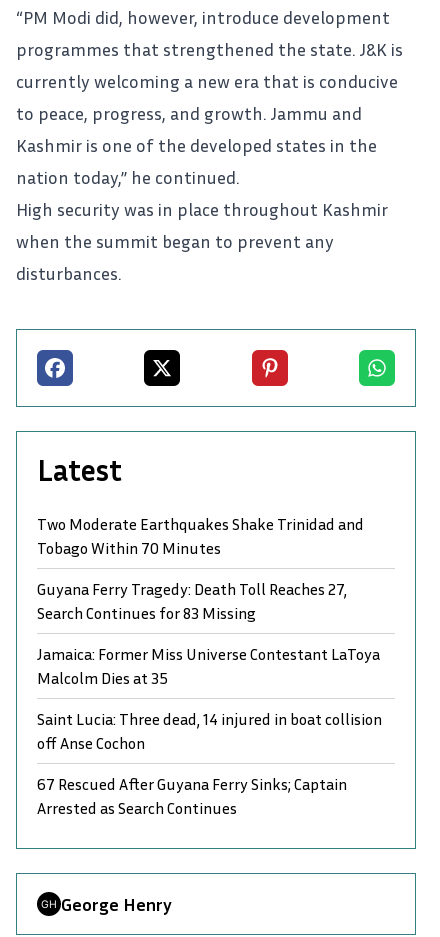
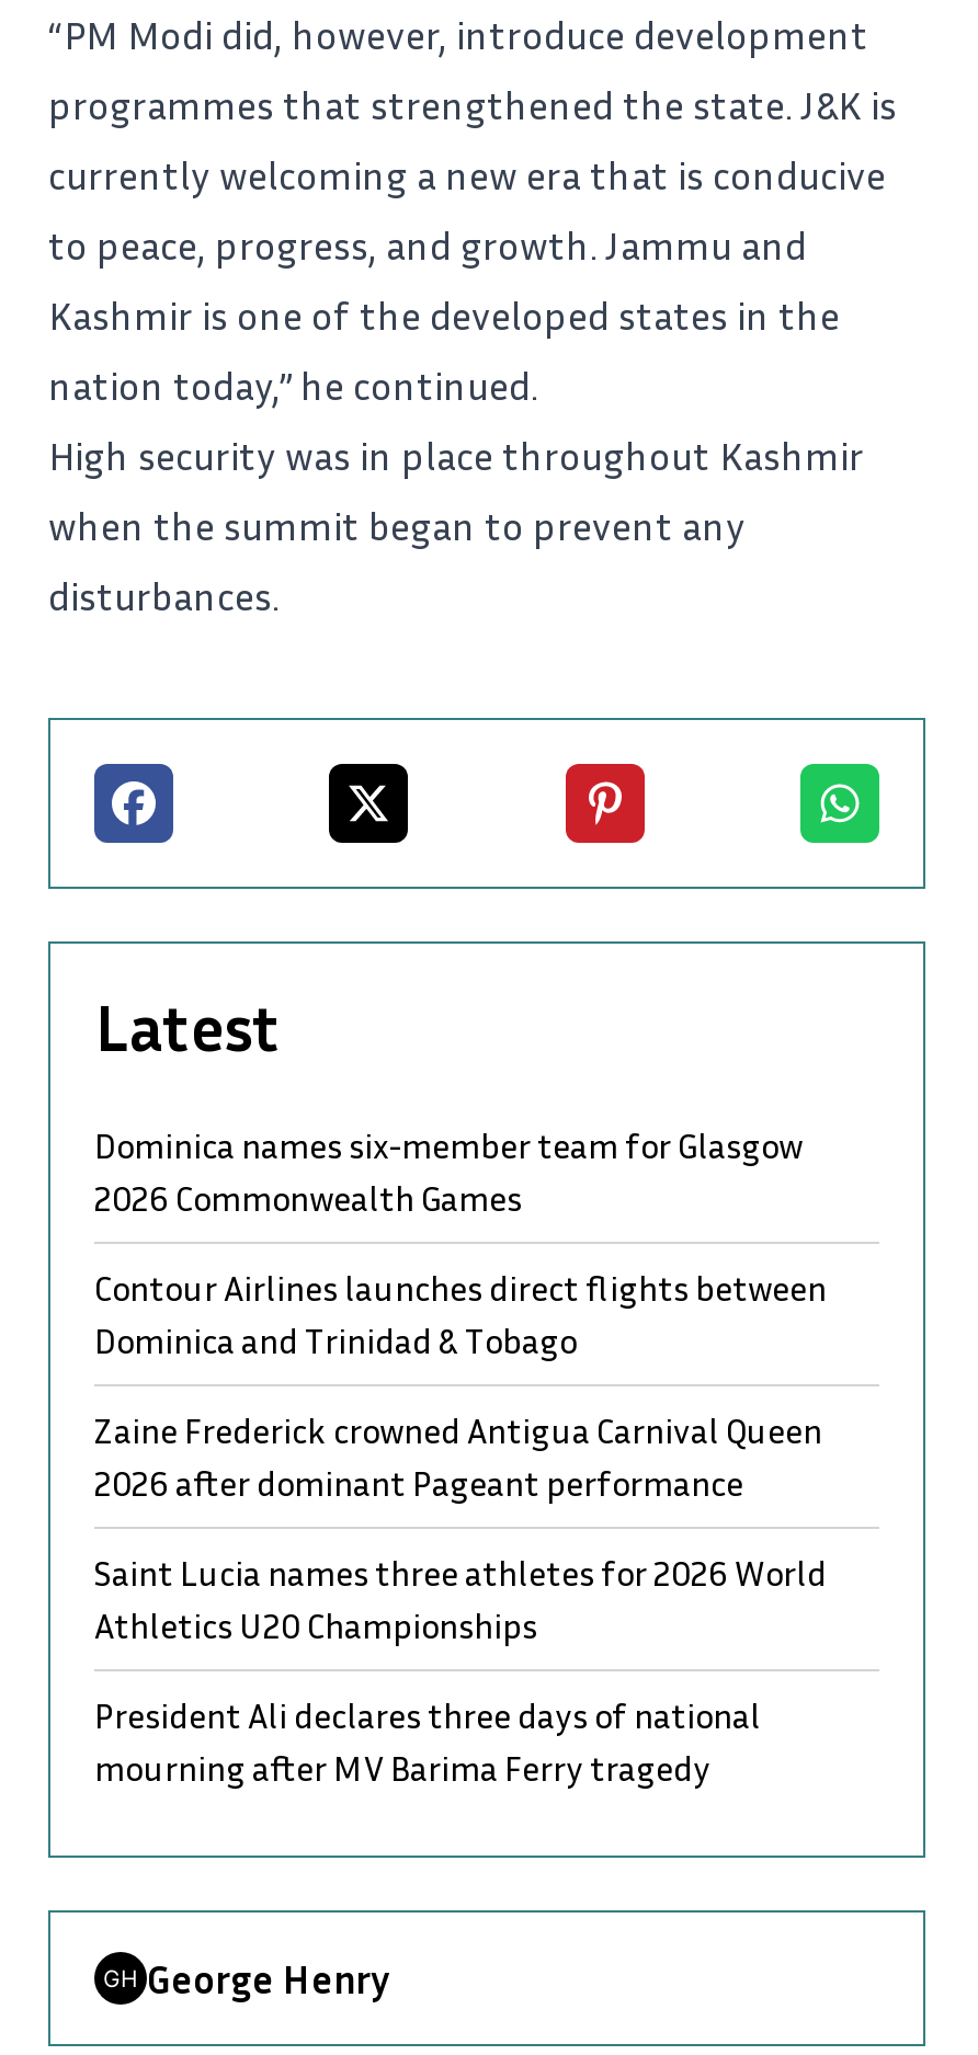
[37,514,364,558] Two Moderate Earthquakes Shake Trinidad and | Tobago Within 70 Minutes -> [94,1123,803,1220] Dominica names six-member team for Glasgow | 2026 Commonwealth Games
[37,579,347,623] Guyana Ferry Tragedy: Death Toll Reaches 27, | Search Continues for 83 Missing -> [94,1266,827,1362] Contour Airlines launches direct flights between | Dominica and Trinidad & Tobago
[37,644,380,688] Jamaica: Former Miss Universe Contestant LaToya | Malcolm Dies at 35 -> [94,1408,822,1505] Zaine Frederick crowned Antigua Carnival Queen | 2026 after dominant Pageant performance
[37,709,382,753] Saint Lucia: Three dead, 14 injured in boat collision | off Anse Cochon -> [94,1551,827,1647] Saint Lucia names three athletes for 2026 World | Athletics U20 Championships
[37,774,347,818] 67 Rescued After Guyana Ferry Sinks; Captain | Arrested as Search Continues -> [94,1693,761,1790] President Ali declares three days of national | mourning after MV Barima Ferry tragedy

